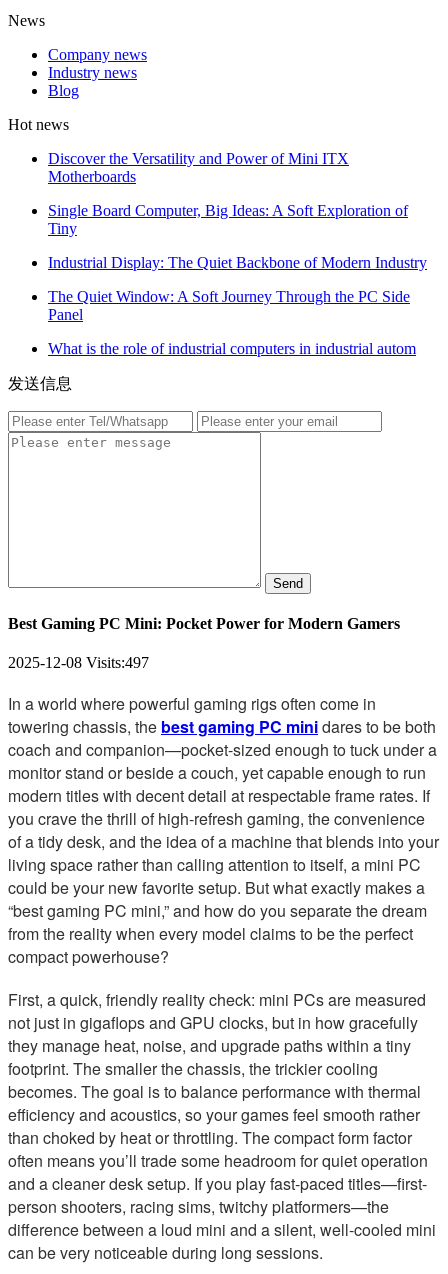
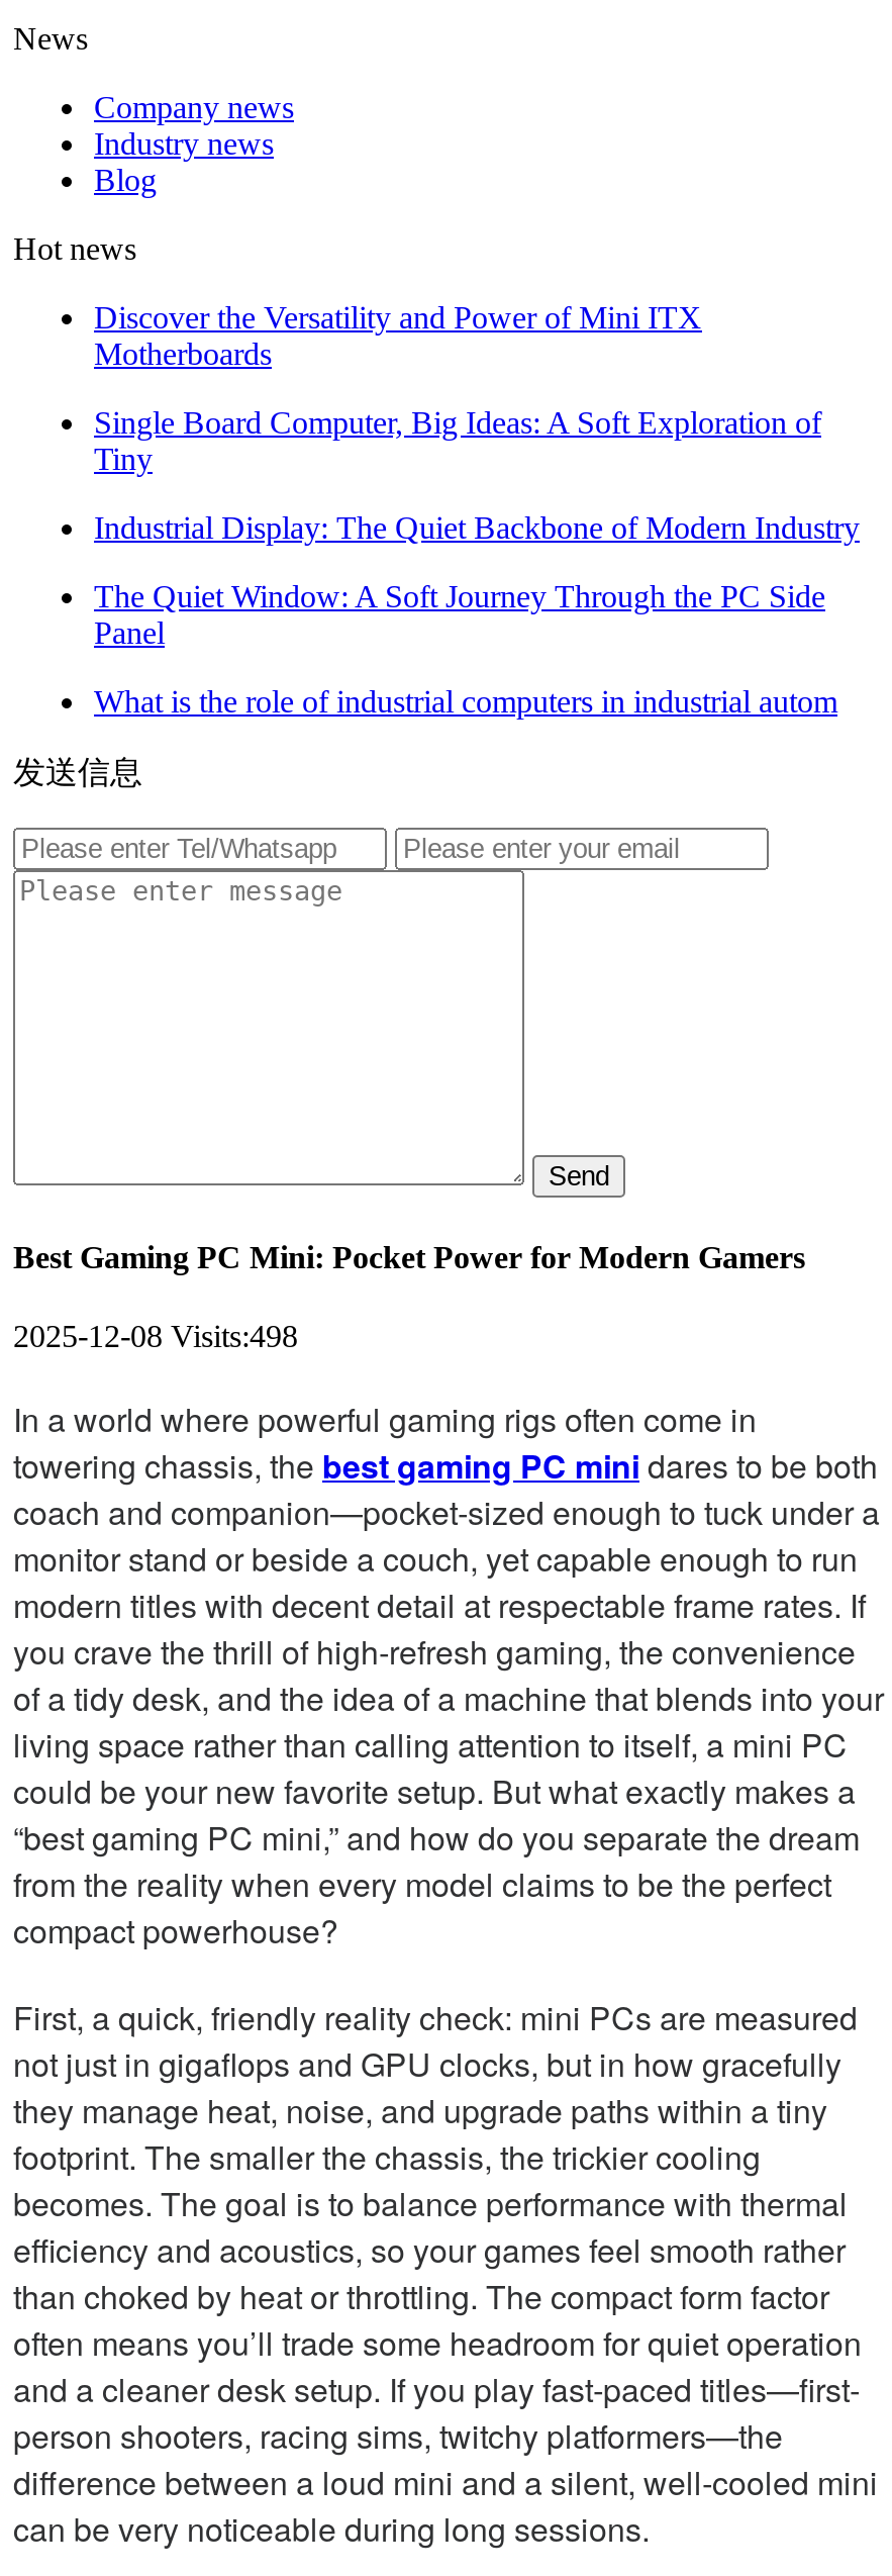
[8,654,149,671] 2025-12-08 Visits:497 -> [13,1319,298,1354] 2025-12-08 Visits:498

